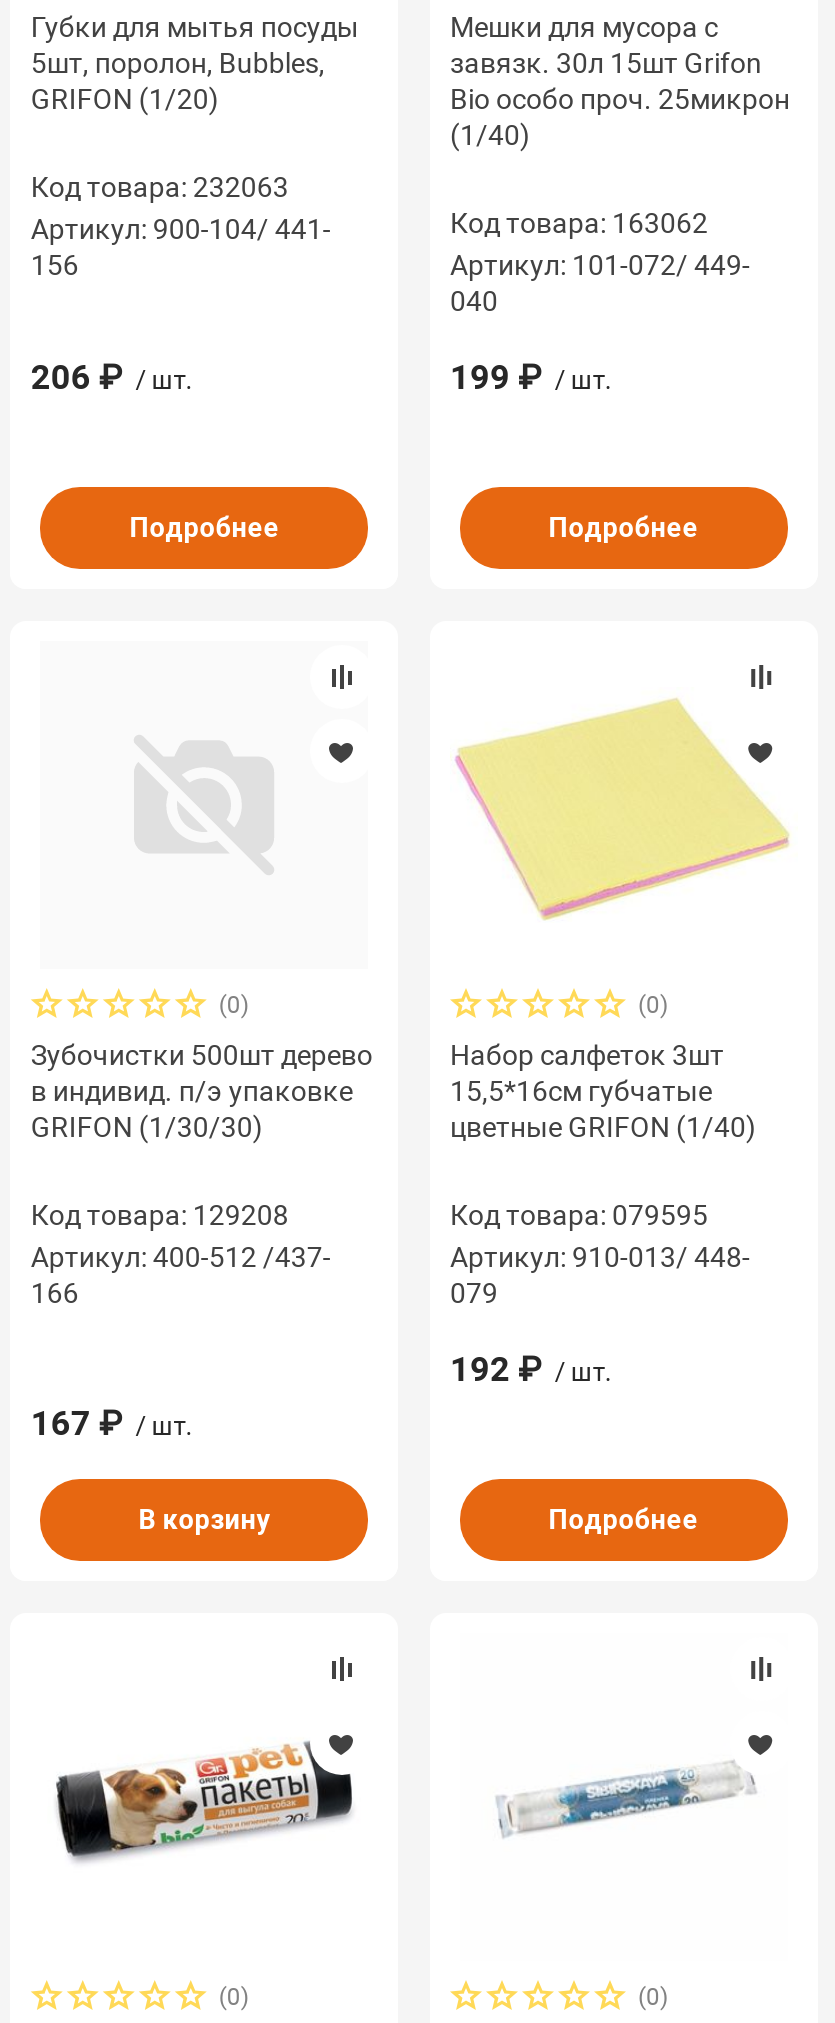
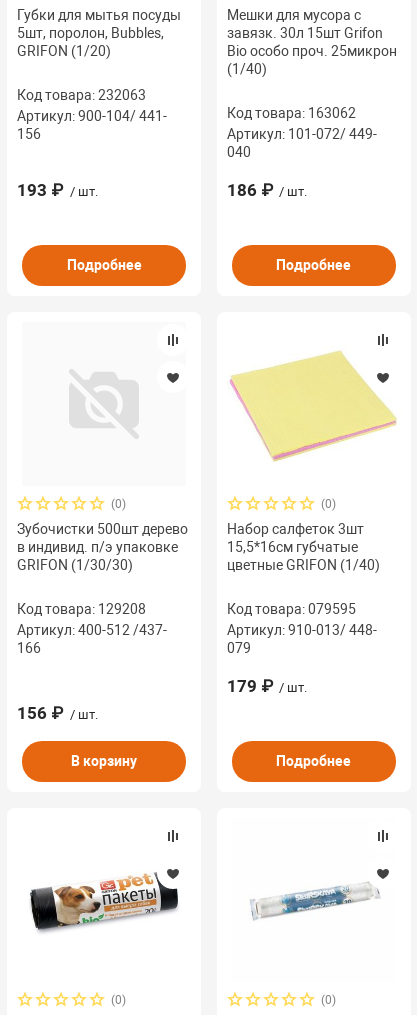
[31,357,192,397] 206 ₽ / шт. -> [17,180,98,200] 193 ₽ / шт.
[450,357,611,397] 199 ₽ / шт. -> [227,180,307,200] 186 ₽ / шт.
[450,1349,611,1389] 192 ₽ / шт. -> [227,676,307,696] 179 ₽ / шт.
[31,1403,192,1443] 167 ₽ / шт. -> [17,703,98,723] 156 ₽ / шт.

